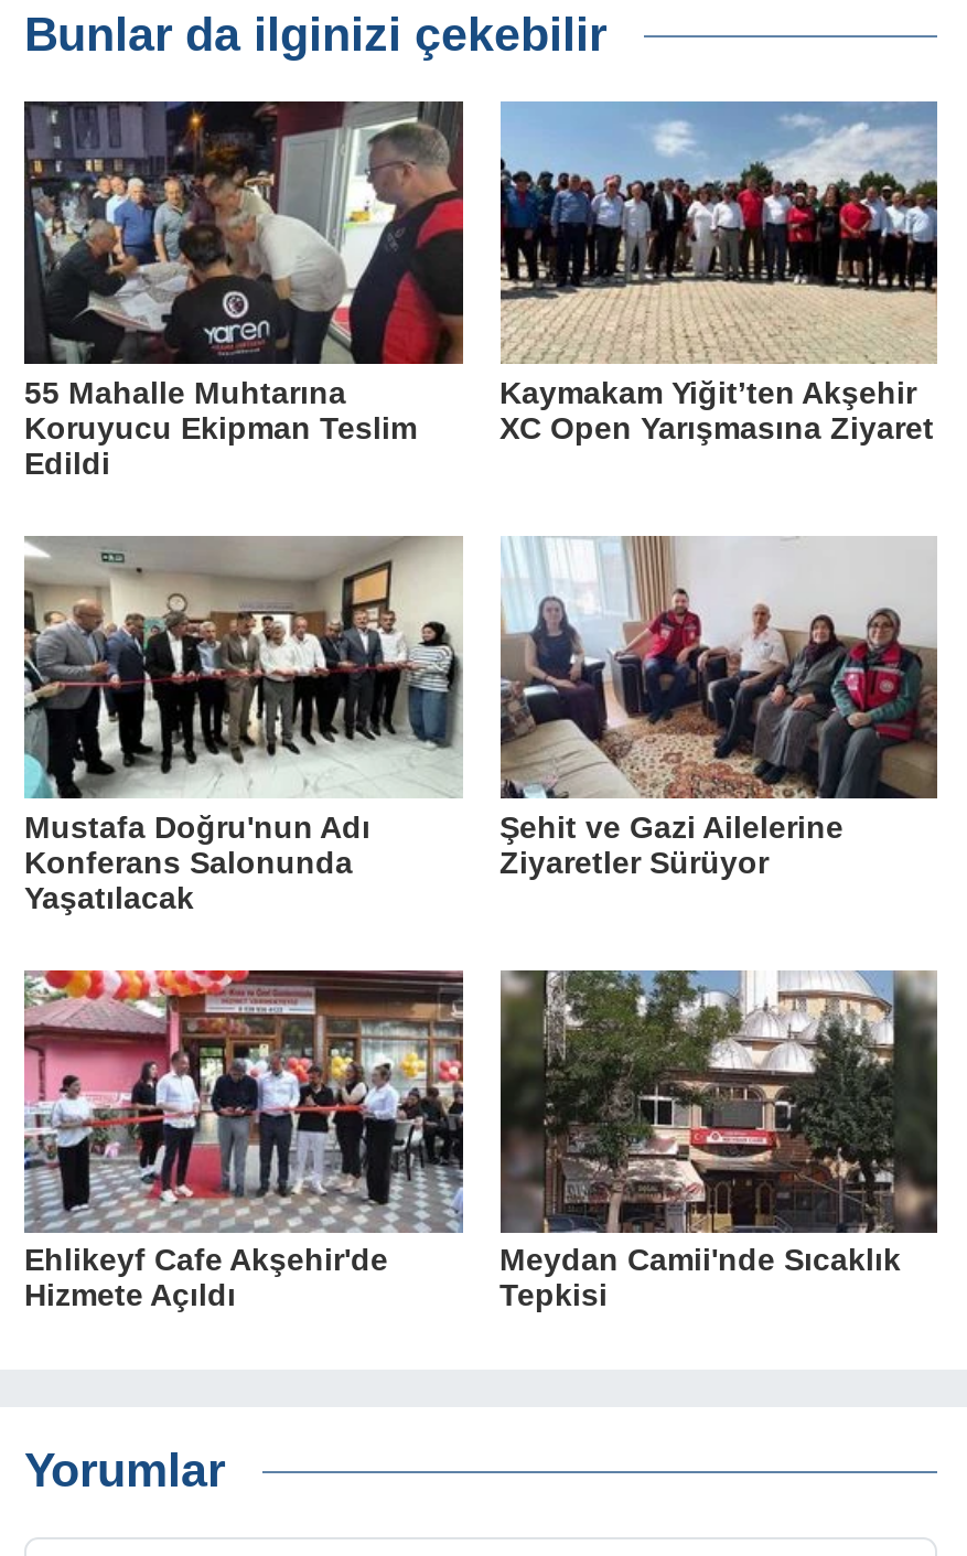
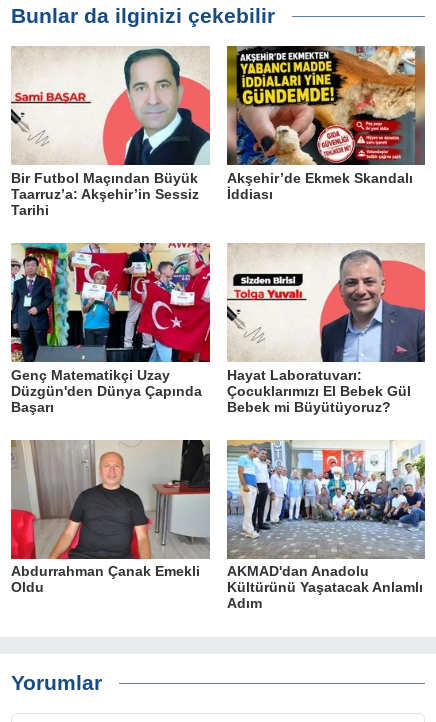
[22,99,465,480] [image] | 55 Mahalle Muhtarına | Koruyucu Ekipman Teslim | Edildi -> [11,46,211,218] [image] | Bir Futbol Maçından Büyük | Taarruz’a: Akşehir’in Sessiz | Tarihi
[498,99,939,445] [image] | Kaymakam Yiğit’ten Akşehir | XC Open Yarışmasına Ziyaret -> [226,45,426,202] [image] | Akşehir’de Ekmek Skandalı | İddiası
[24,534,463,914] [image] | Mustafa Doğru'nun Adı | Konferans Salonunda | Yaşatılacak -> [10,242,211,414] [image] | Genç Matematikçi Uzay | Düzgün'den Dünya Çapında | Başarı
[498,536,937,879] [image] | Şehit ve Gazi Ailelerine | Ziyaretler Sürüyor -> [226,243,426,414] [image] | Hayat Laboratuvarı: | Çocuklarımızı El Bebek Gül | Bebek mi Büyütüyoruz?
[22,968,463,1313] [image] | Ehlikeyf Cafe Akşehir'de | Hizmete Açıldı -> [10,439,210,595] [image] | Abdurrahman Çanak Emekli | Oldu
[498,968,937,1313] [image] | Meydan Camii'nde Sıcaklık | Tepkisi -> [226,439,426,611] [image] | AKMAD'dan Anadolu | Kültürünü Yaşatacak Anlamlı | Adım

